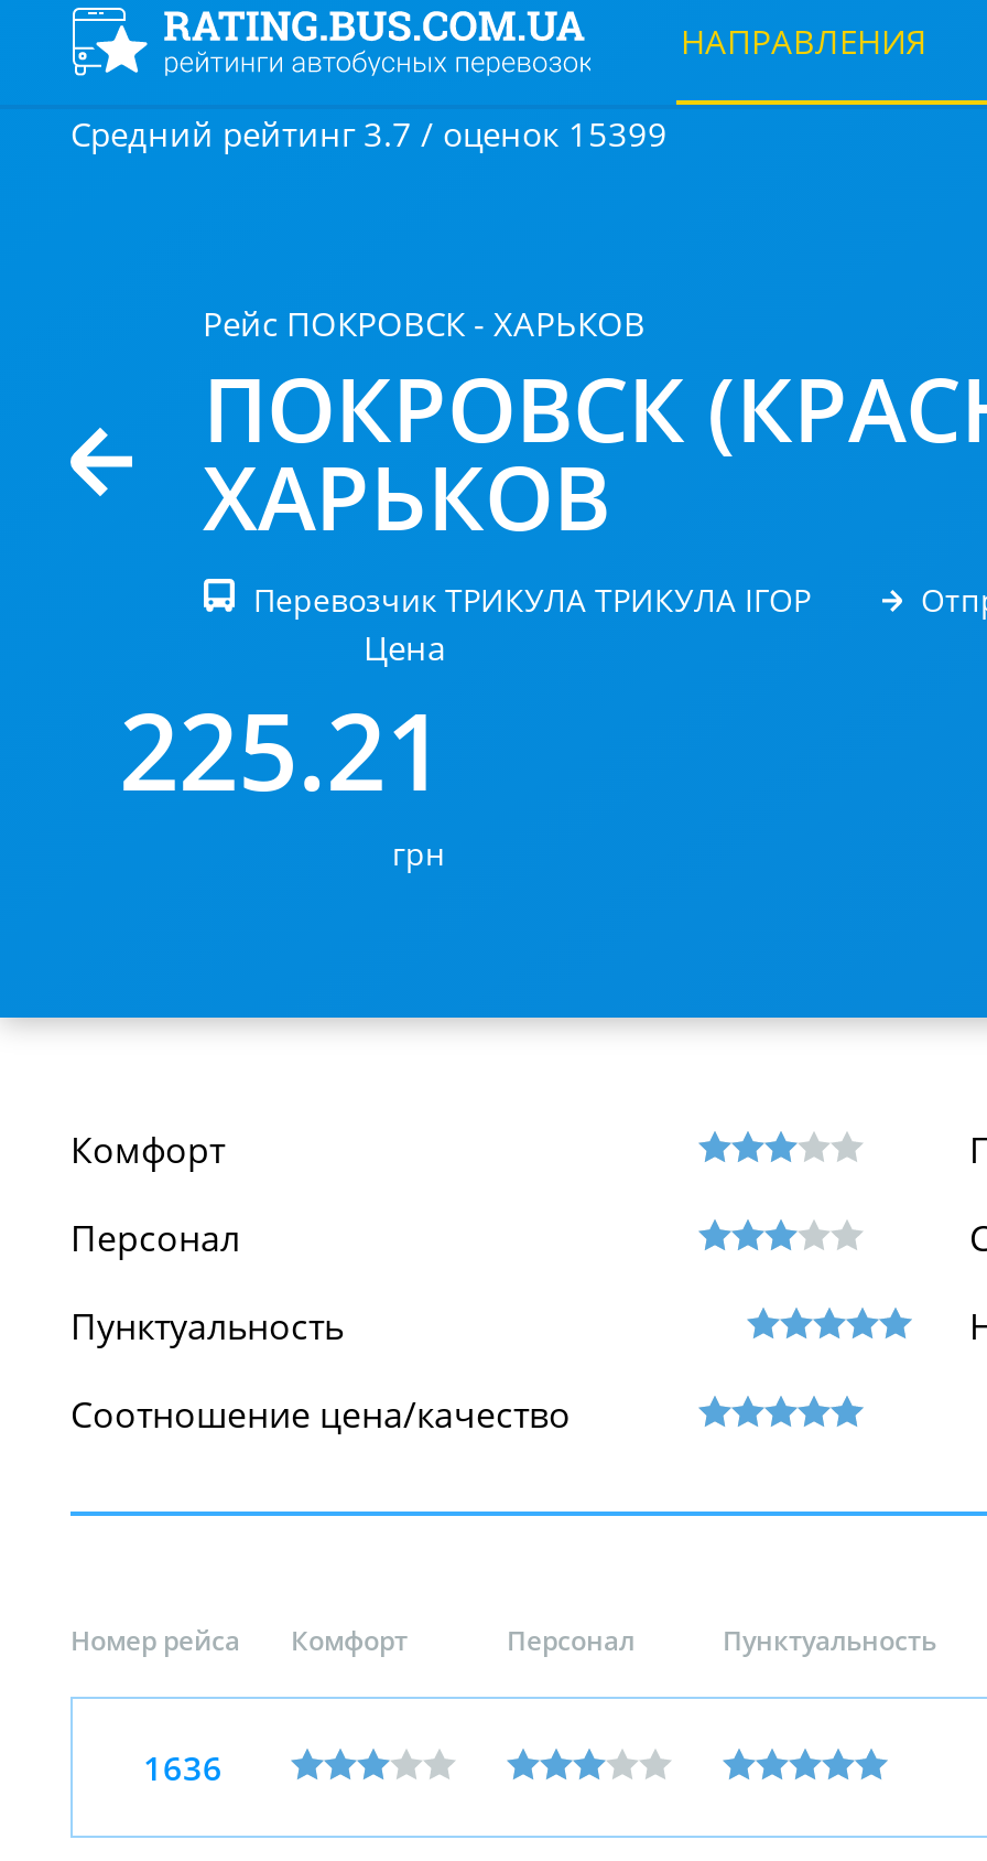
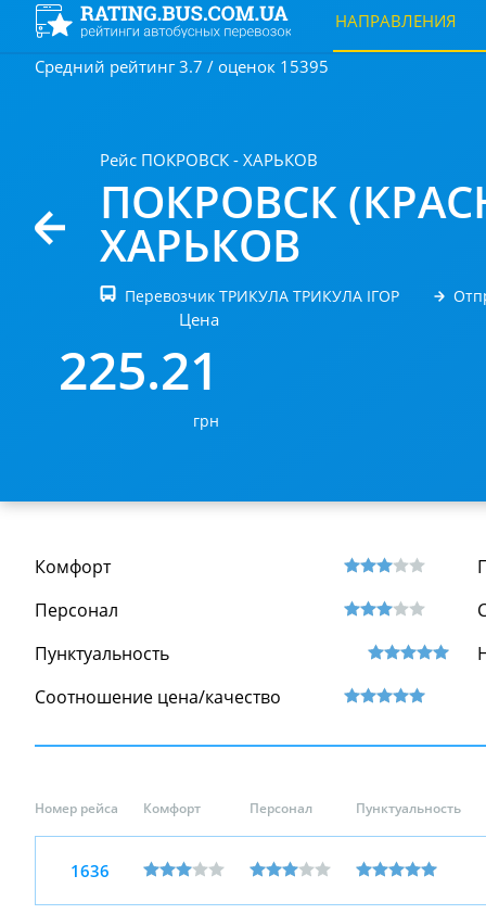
[70,111,668,155] Средний рейтинг 3.7 / оценок 15399 -> [35,55,329,77] Средний рейтинг 3.7 / оценок 15395

